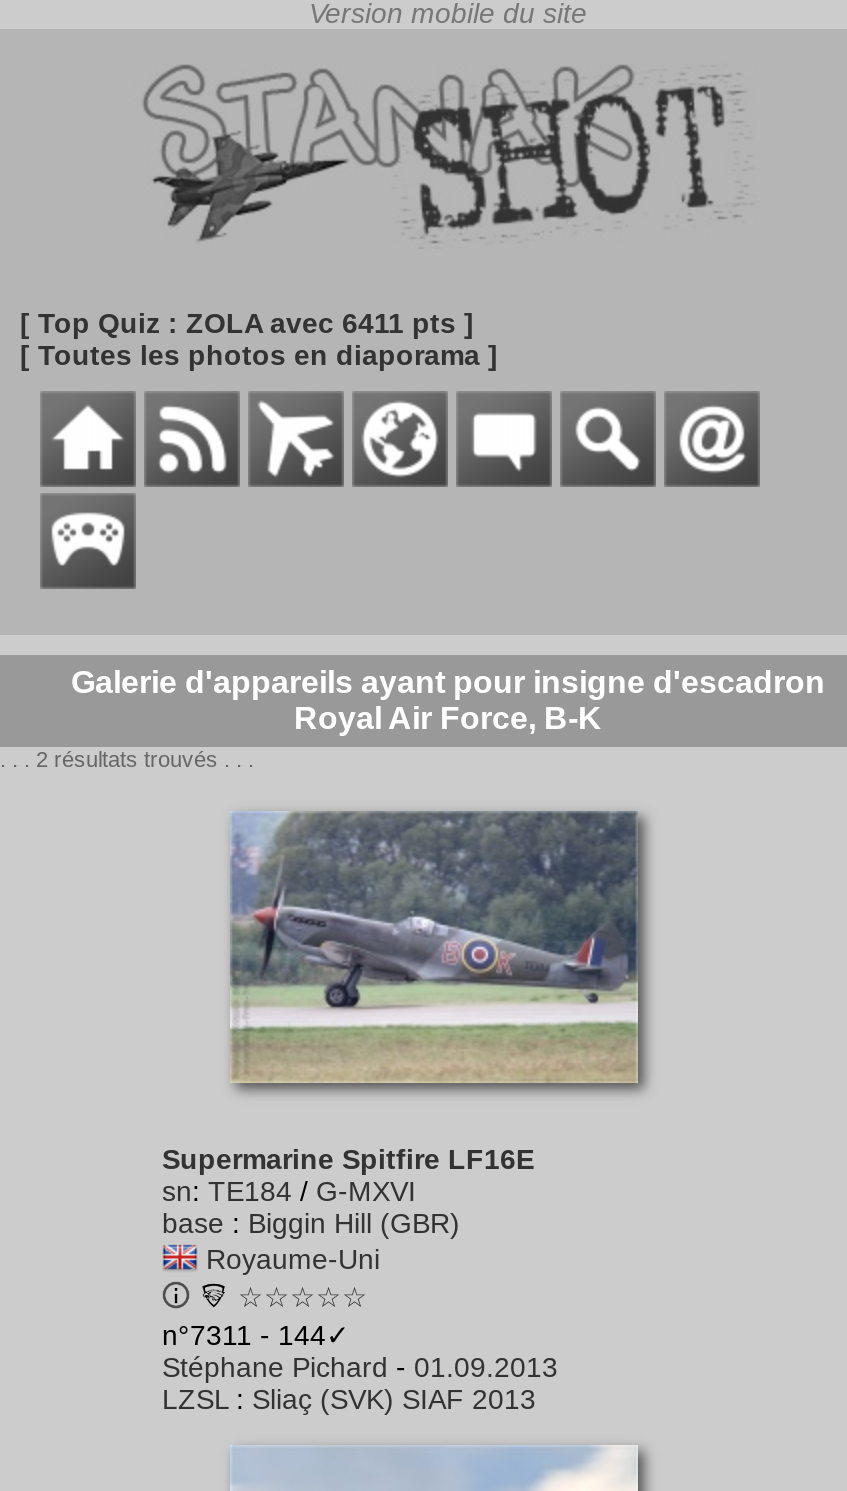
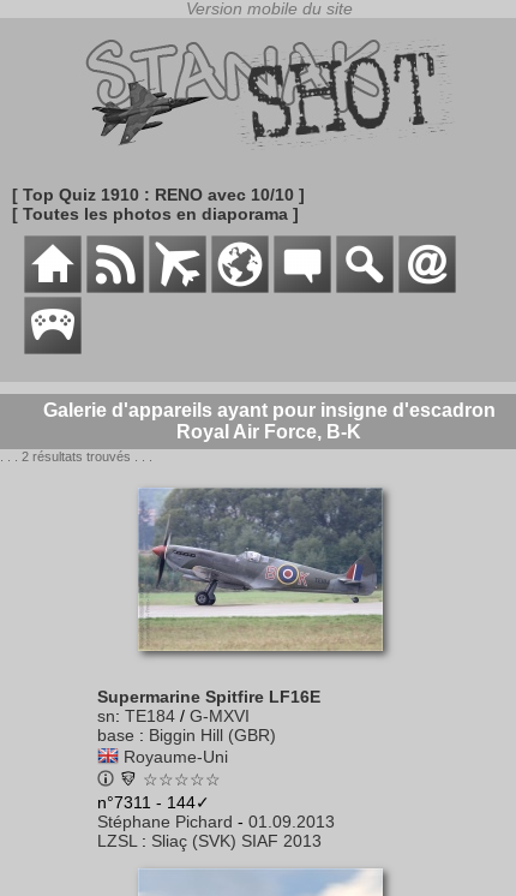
[20,307,474,339] [ Top Quiz : ZOLA avec 6411 pts ] -> [12,185,305,204] [ Top Quiz 1910 : RENO avec 10/10 ]

